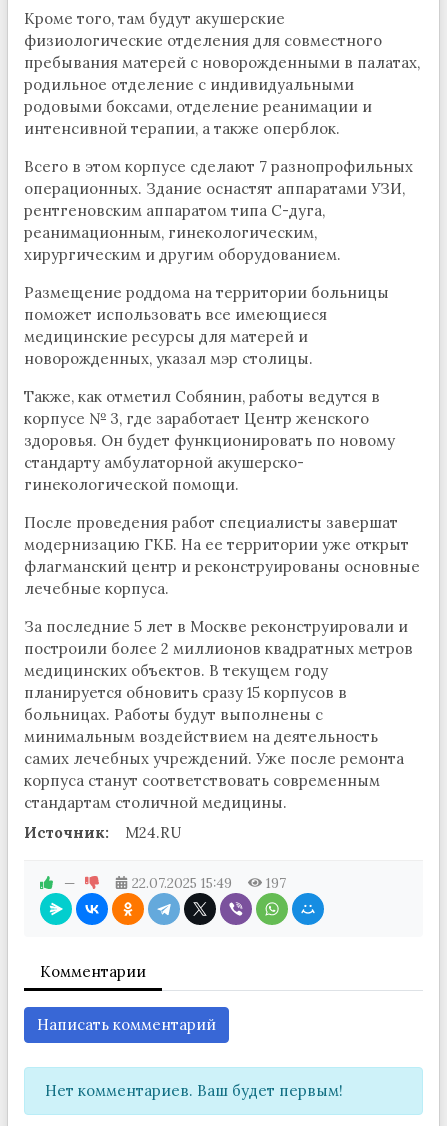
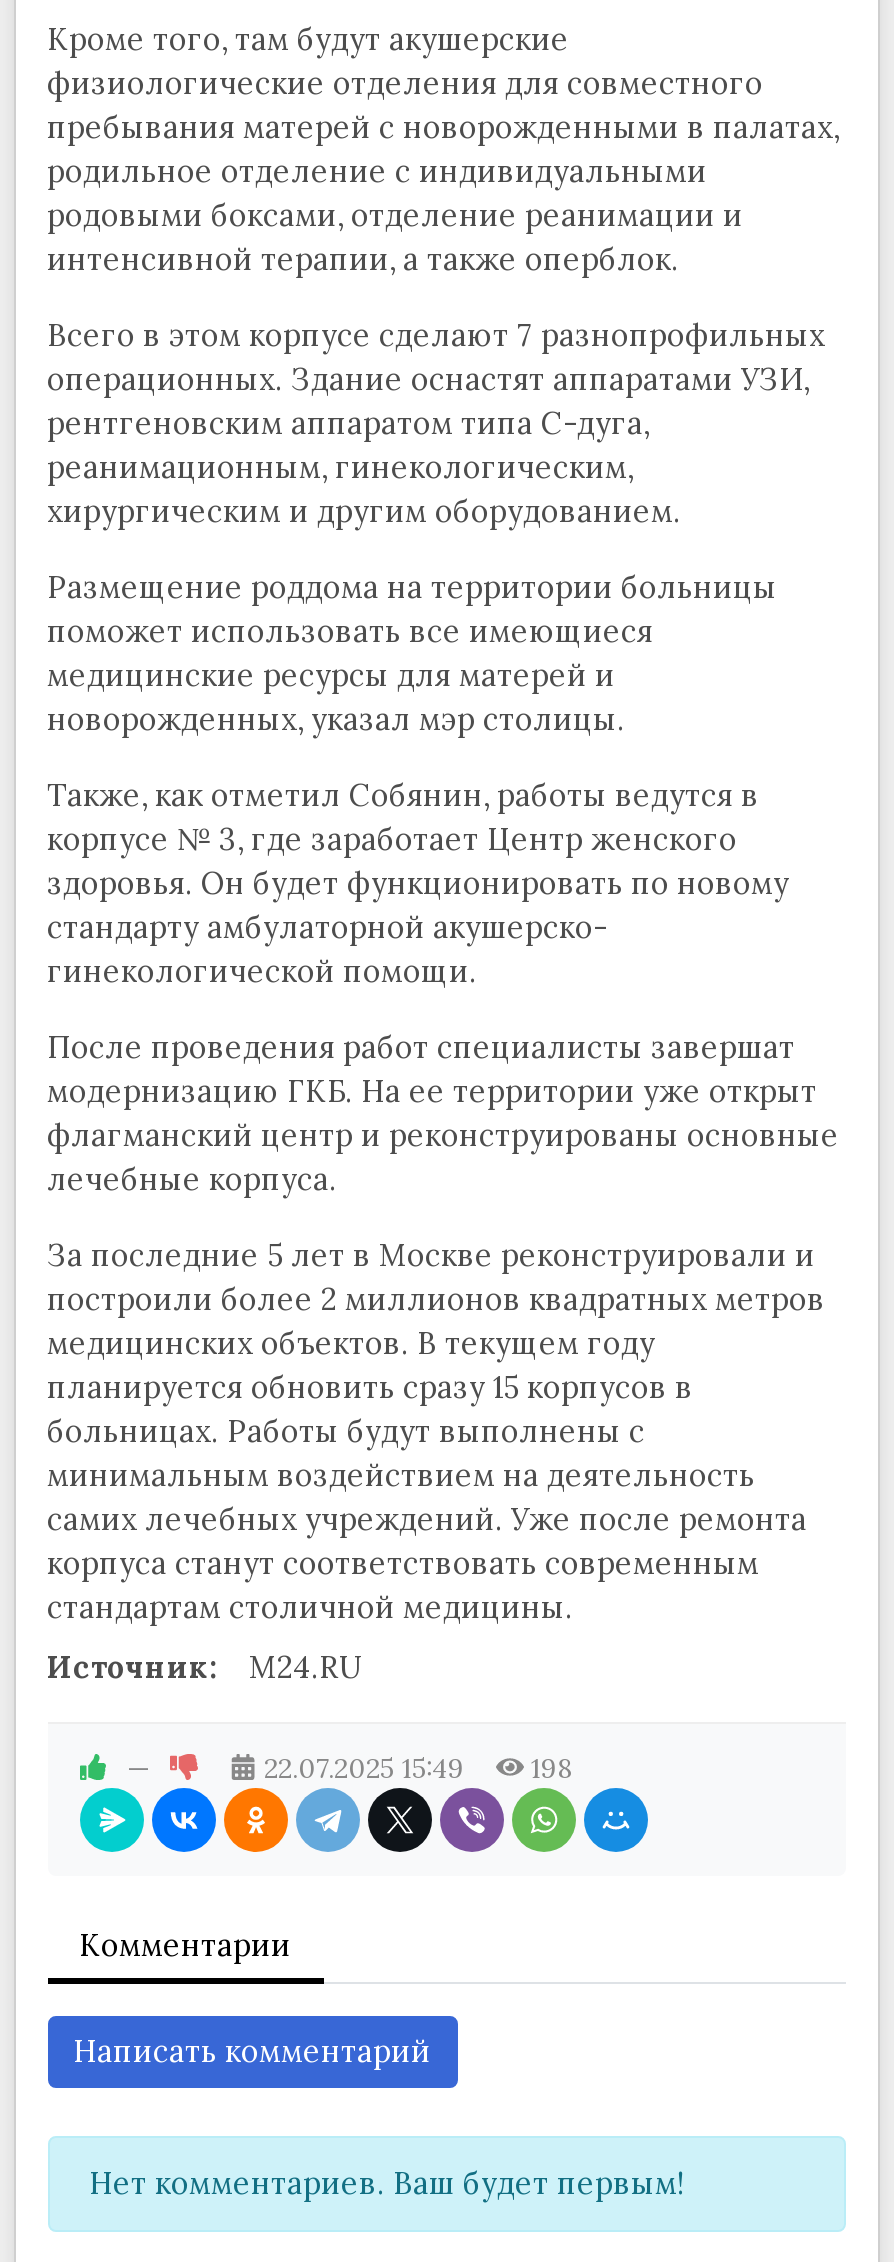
[132,874,285,892] 22.07.2025 15:49 197 -> [264,1750,573,1786] 22.07.2025 15:49 198

